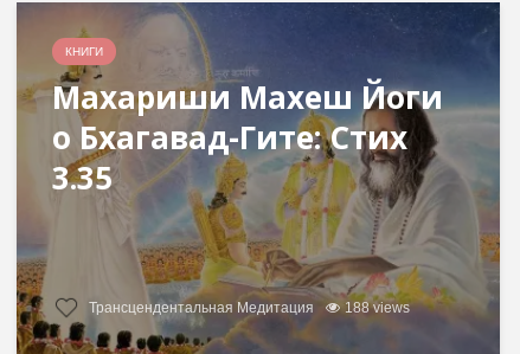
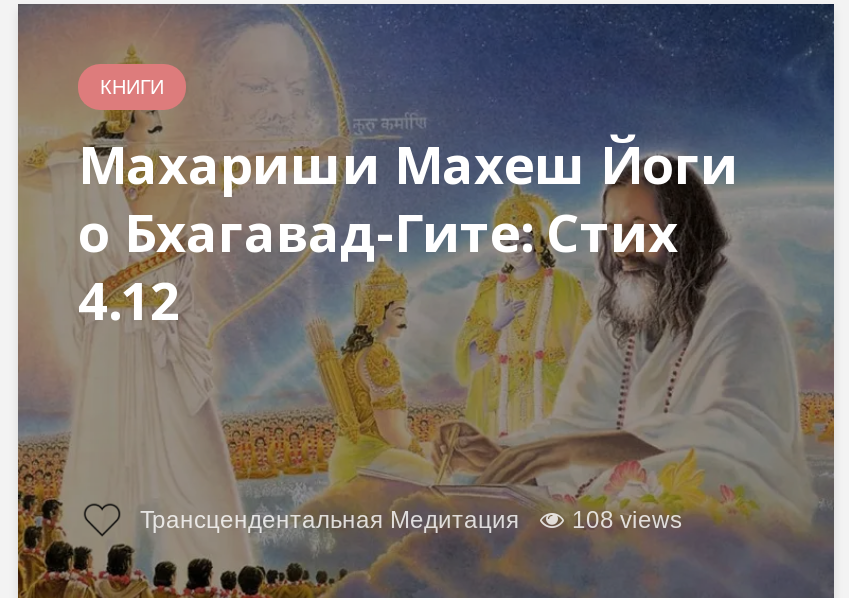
[52,157,113,199] 3.35 -> [78,265,180,337] 4.12
[85,300,410,317] Трансцендентальная Медитация 188 views -> [134,507,682,535] Трансцендентальная Медитация 108 views

